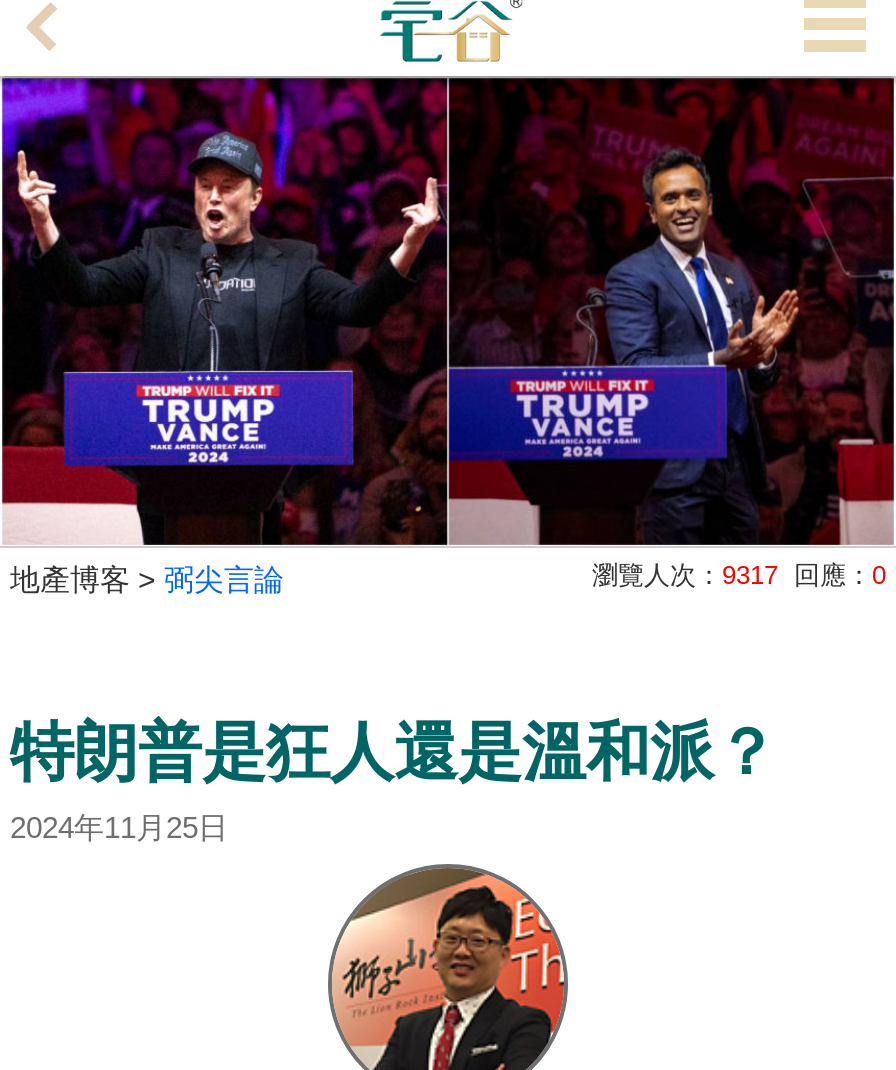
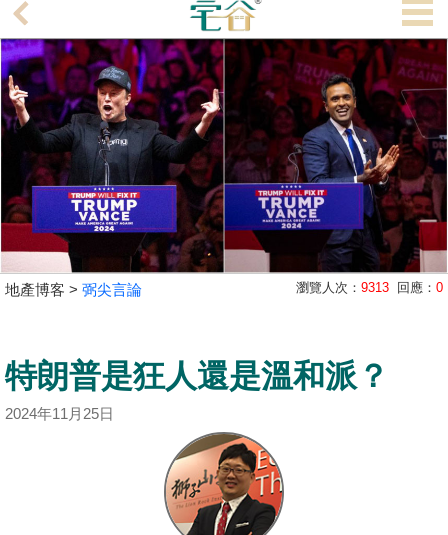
[592,561,886,591] 瀏覽人次：9317 回應：0 -> [296,280,443,295] 瀏覽人次：9313 回應：0

